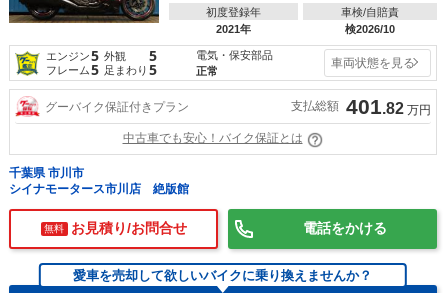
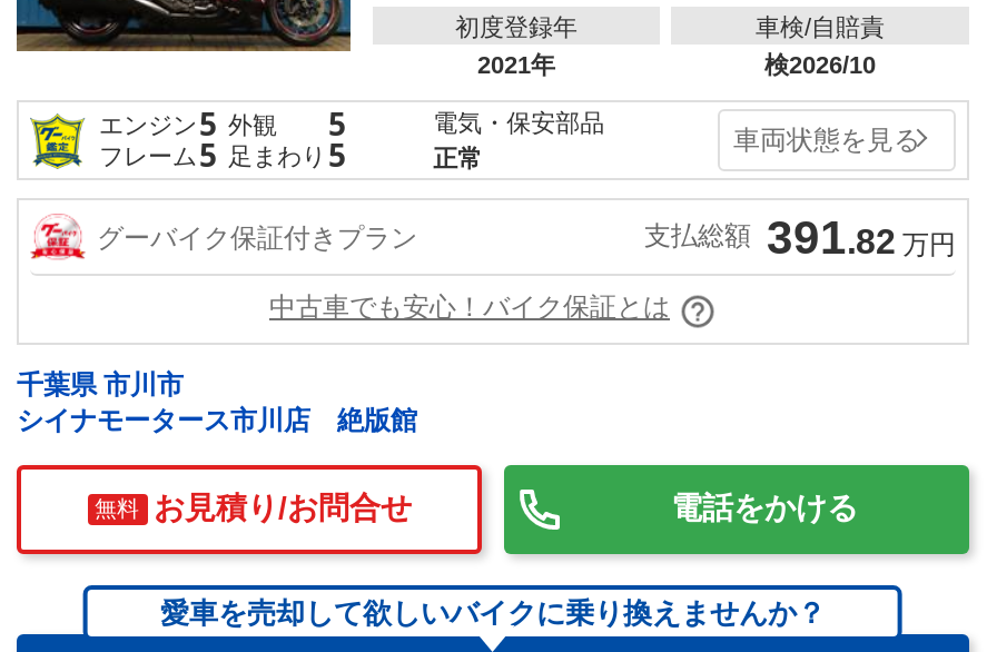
[291,95,431,118] 支払総額 401.82 万円 -> [644,211,956,262] 支払総額 391.82 万円

